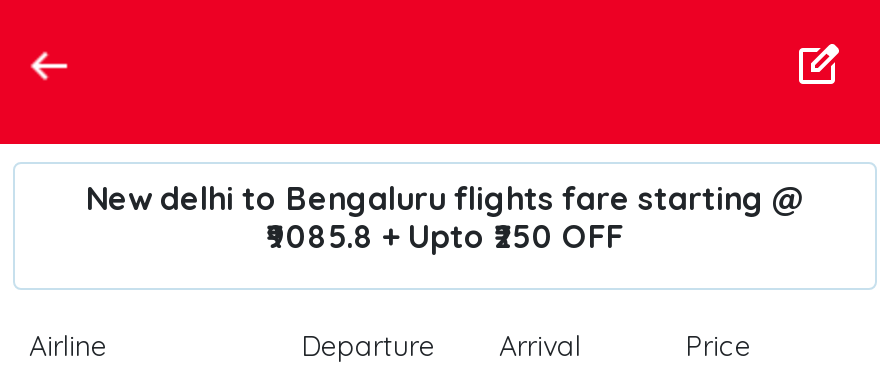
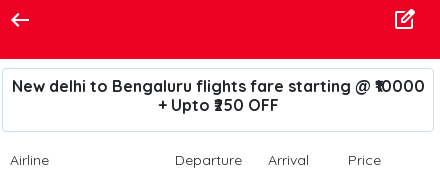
[86,178,804,256] New delhi to Bengaluru flights fare starting @ | ₹9085.8 + Upto ₹250 OFF -> [11,76,424,115] New delhi to Bengaluru flights fare starting @ ₹10000 | + Upto ₹250 OFF

